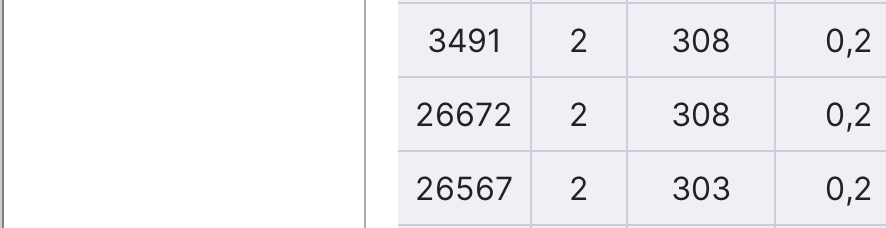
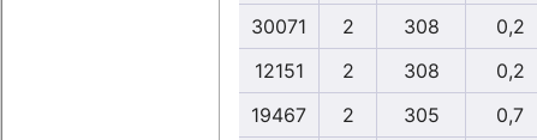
[427,21,589,61] 3491 2 -> [251,15,354,39] 30071 2
[415,95,589,135] 26672 2 -> [254,59,354,83] 12151 2
[415,169,589,209] 26567 2 -> [251,104,354,127] 19467 2
[671,169,731,209] 303 -> [403,104,439,127] 305
[825,169,873,209] 0,2 -> [496,104,524,127] 0,7

